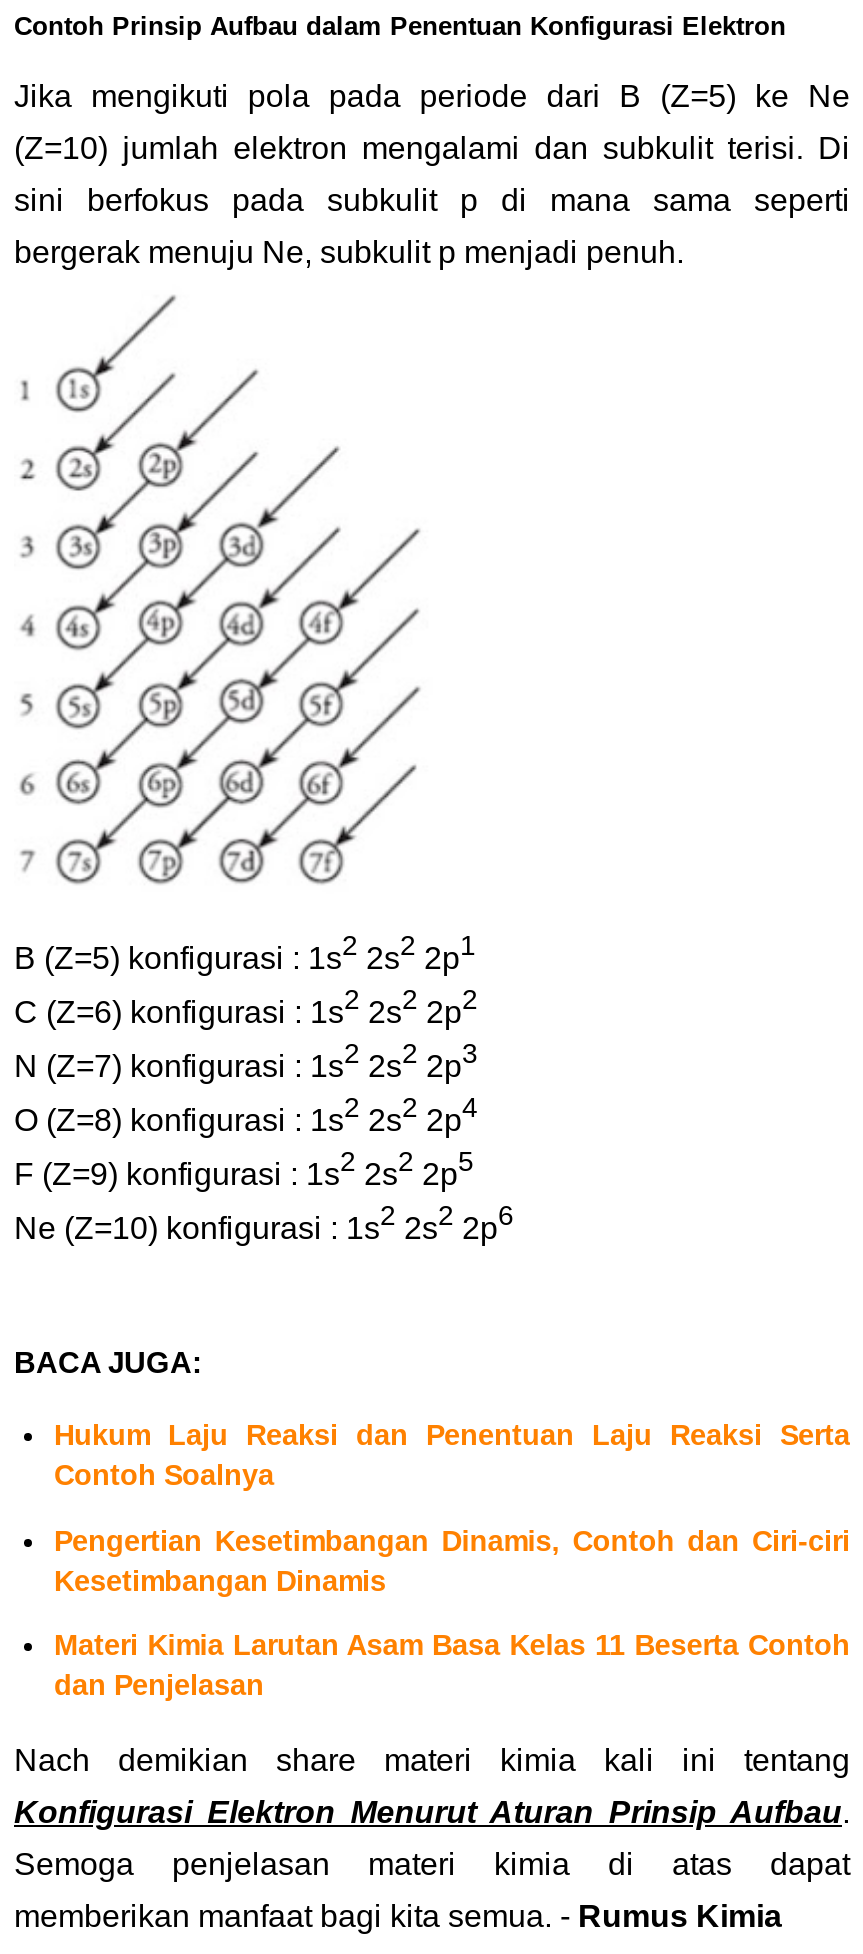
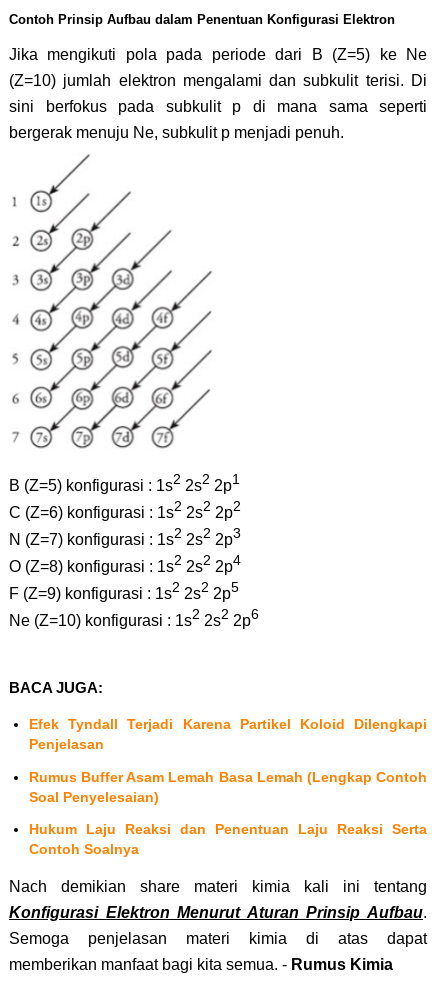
none -> [29,716,427,805] Efek Tyndall Terjadi Karena Partikel Koloid Dilengkapi | Penjelasan | Rumus Buffer Asam Lemah Basa Lemah (Lengkap Contoh | Soal Penyelesaian)
moved [54,1419,850,1491] -> [29,821,427,857]: Hukum Laju Reaksi dan Penentuan Laju Reaksi Serta | Contoh Soalnya
[54,1524,850,1702] Pengertian Kesetimbangan Dinamis, Contoh dan Ciri-ciri | Kesetimbangan Dinamis | Materi Kimia Larutan Asam Basa Kelas 11 Beserta Contoh | dan Penjelasan -> none

